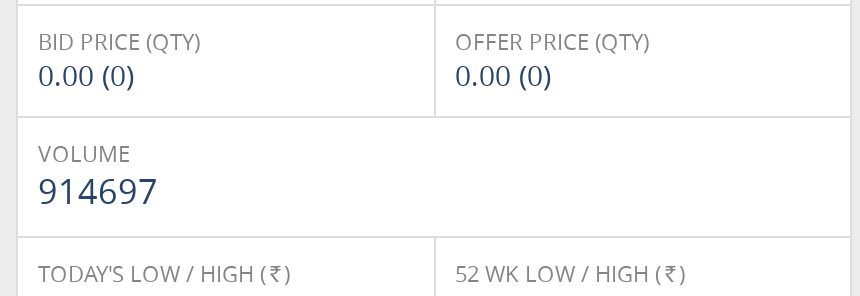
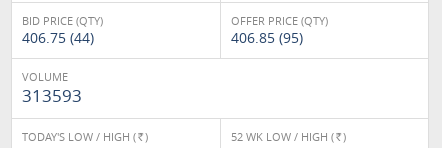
[38,56,134,94] 0.00 (0) -> [22,28,94,47] 406.75 (44)
[455,56,551,94] 0.00 (0) -> [230,28,302,47] 406.85 (95)
[38,168,158,214] 914697 -> [22,84,82,107] 313593

